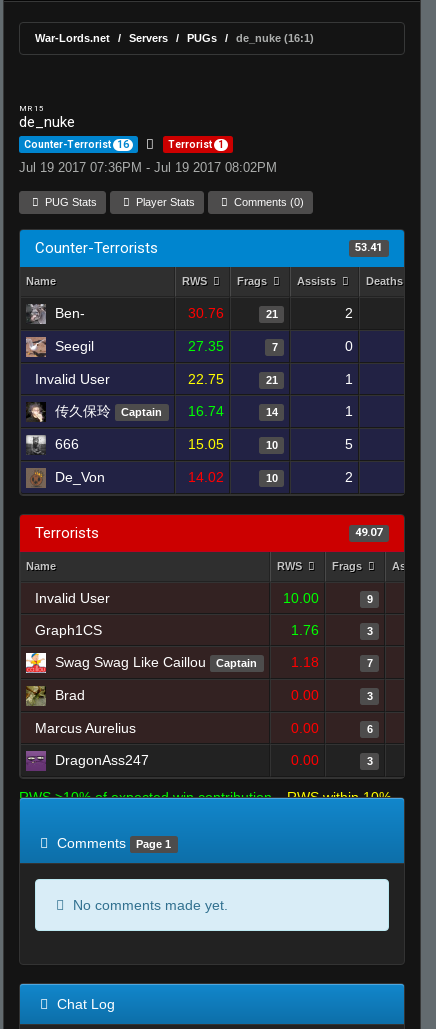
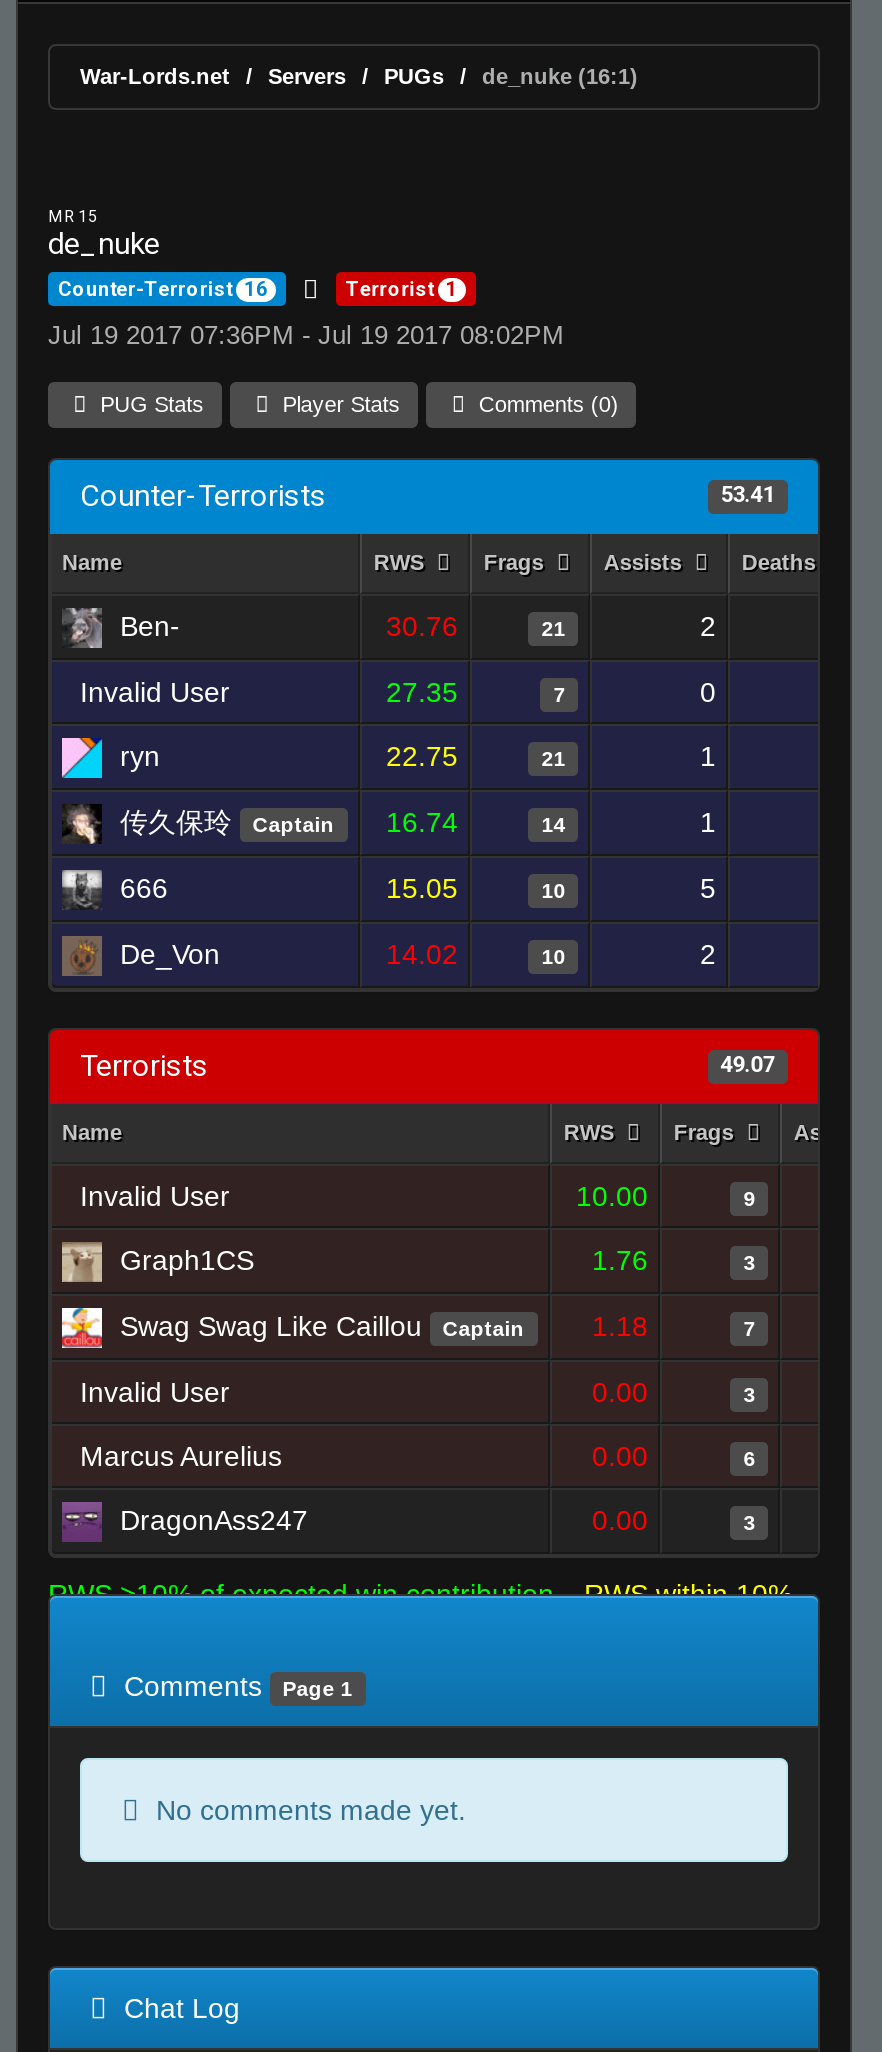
[55,338,94,354] Seegil -> [80,676,230,708] Invalid User
[35,371,110,387] Invalid User -> [120,740,160,772] ryn
[55,687,85,703] Brad -> [80,1376,230,1408] Invalid User

